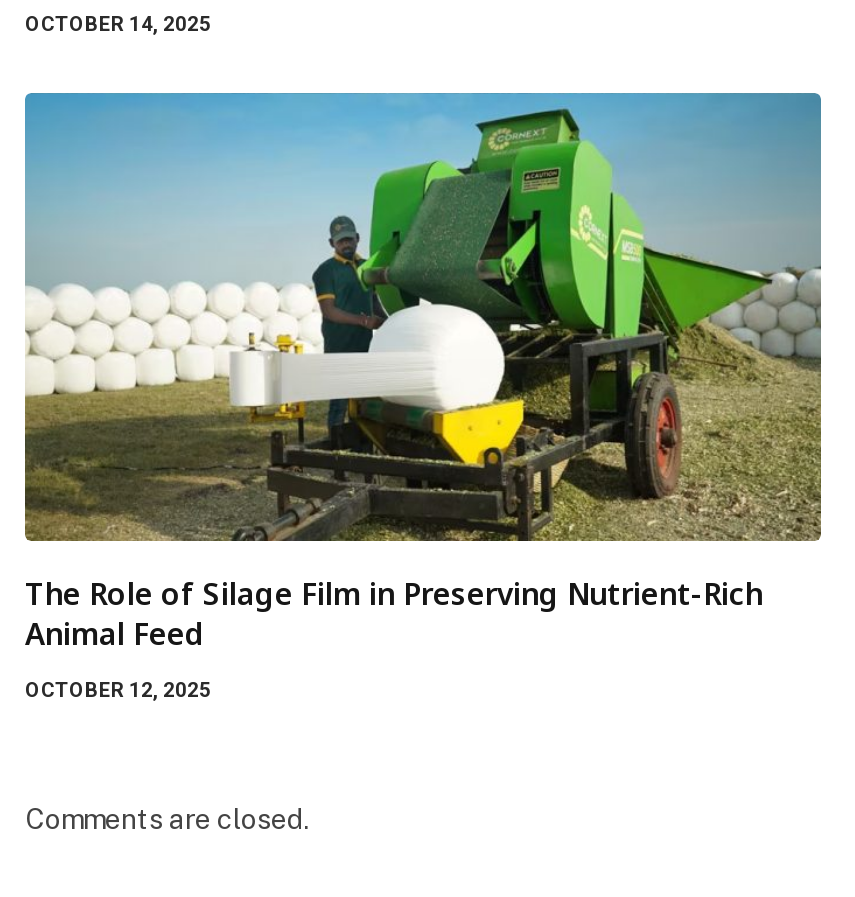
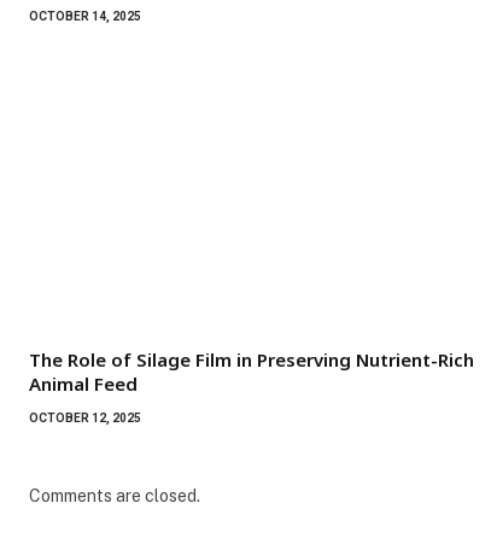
[23,91,823,543] [image] -> none

